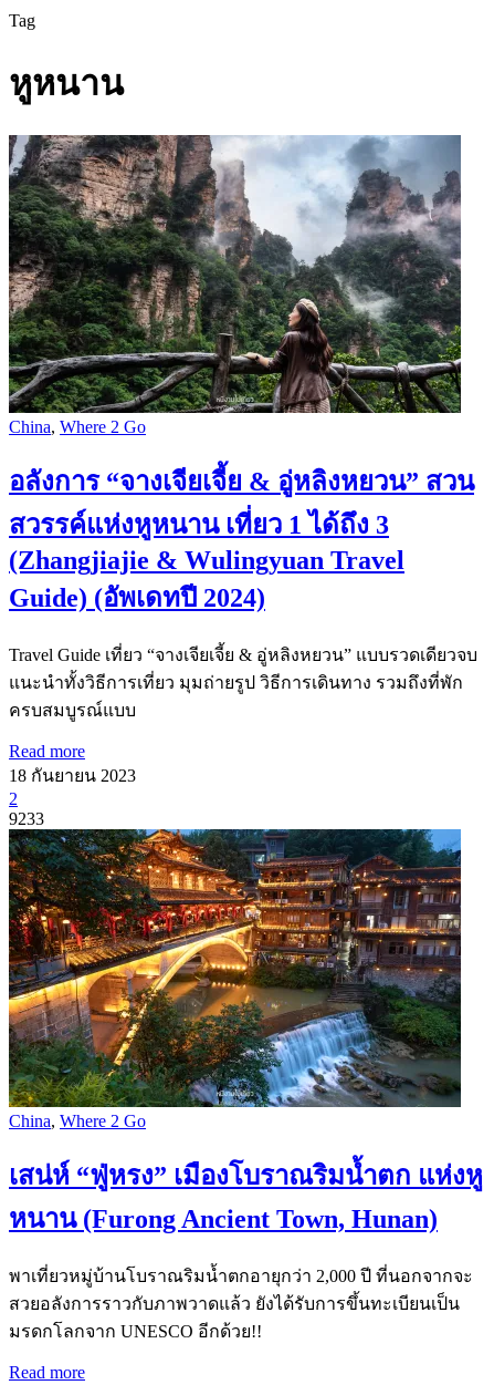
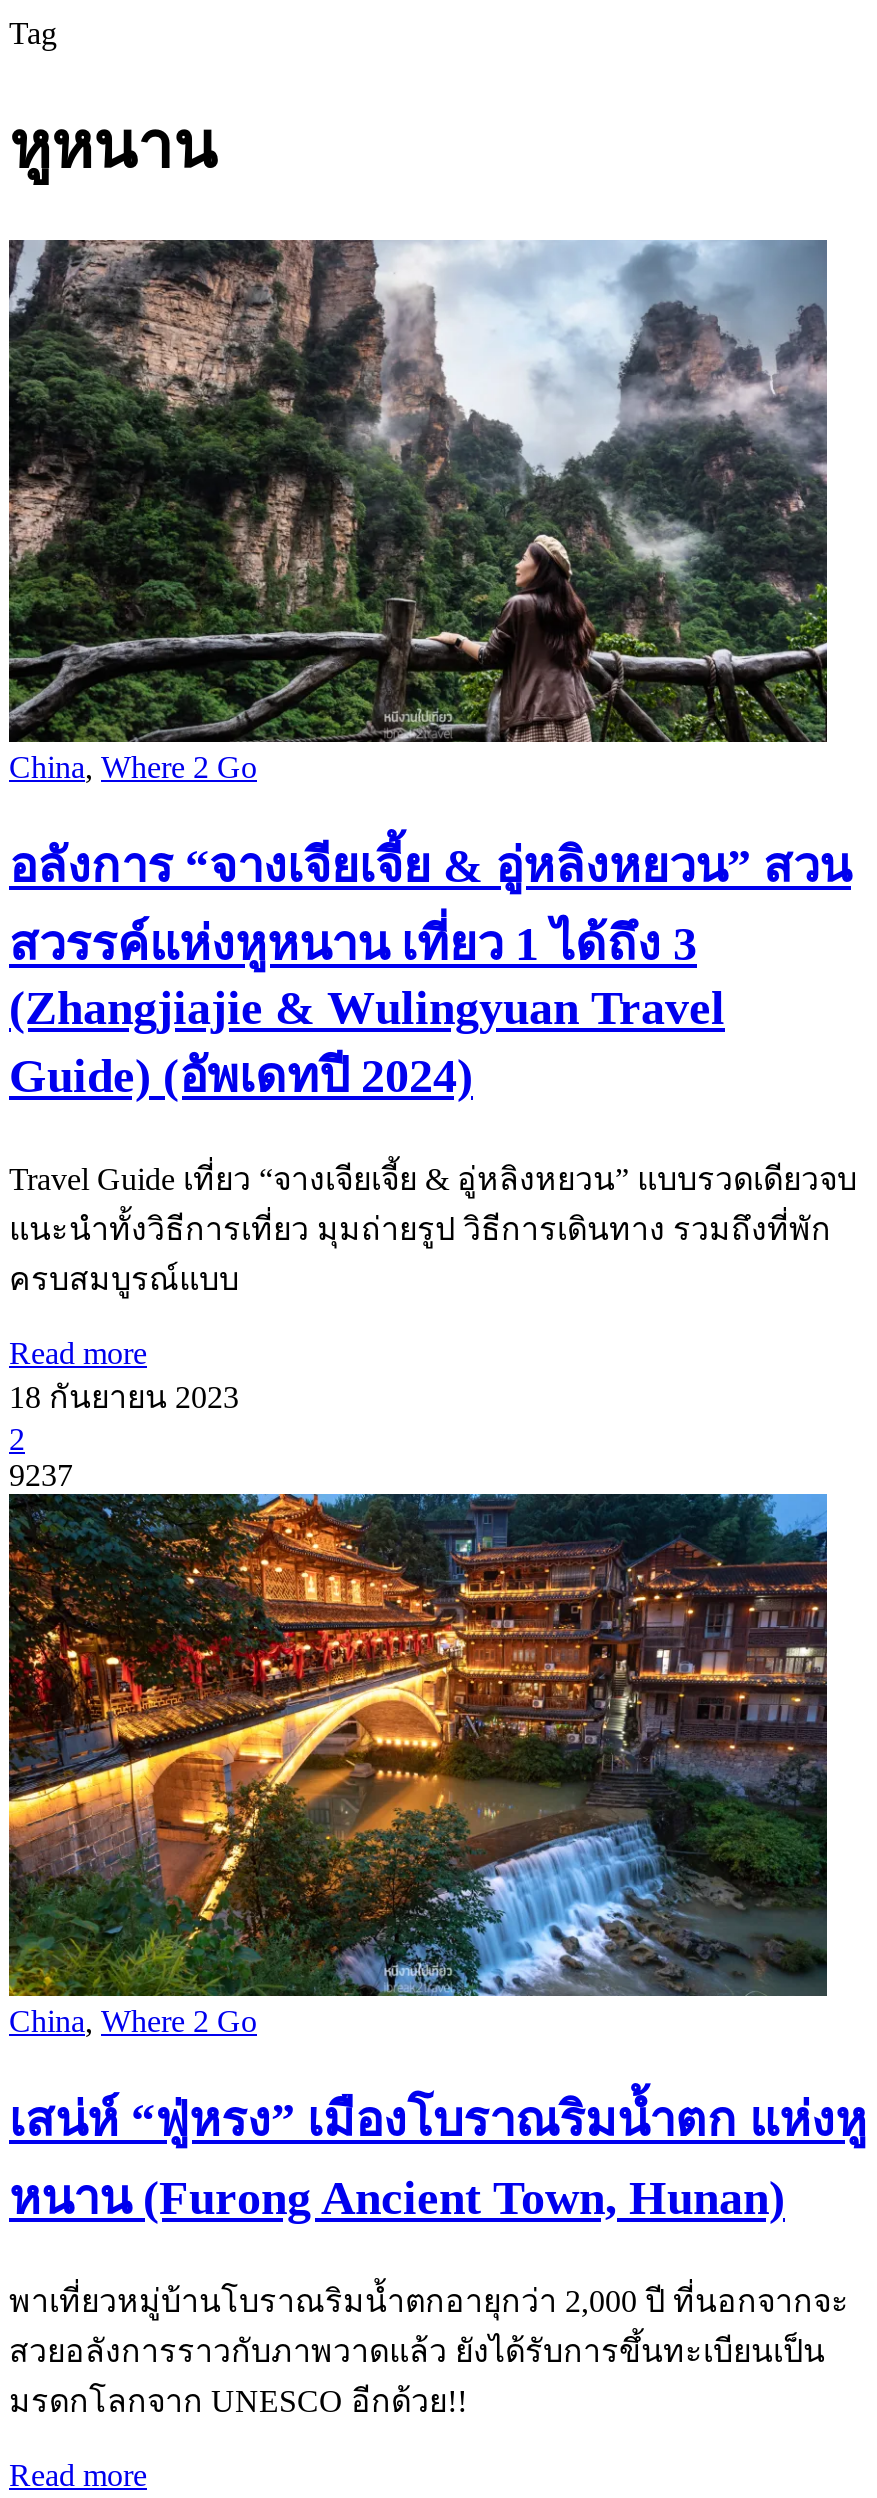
[9,809,44,828] 9233 -> [9,1457,73,1491] 9237

